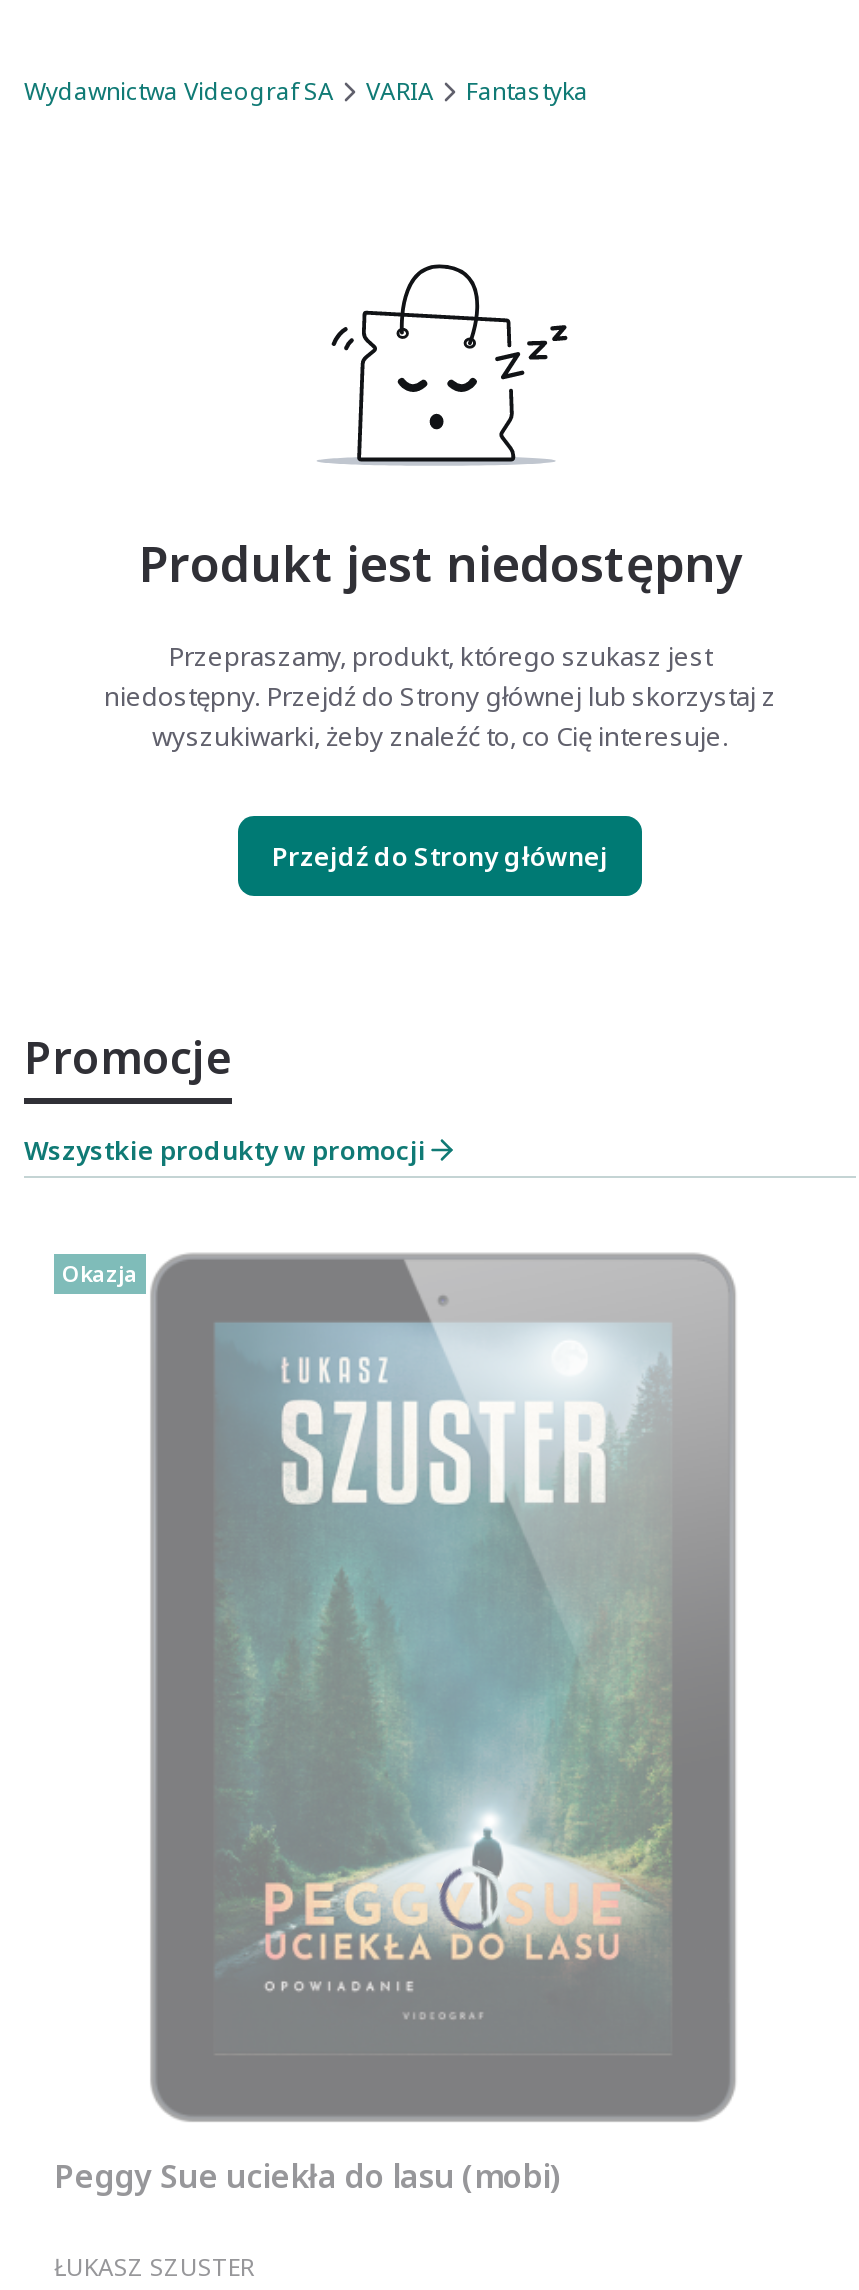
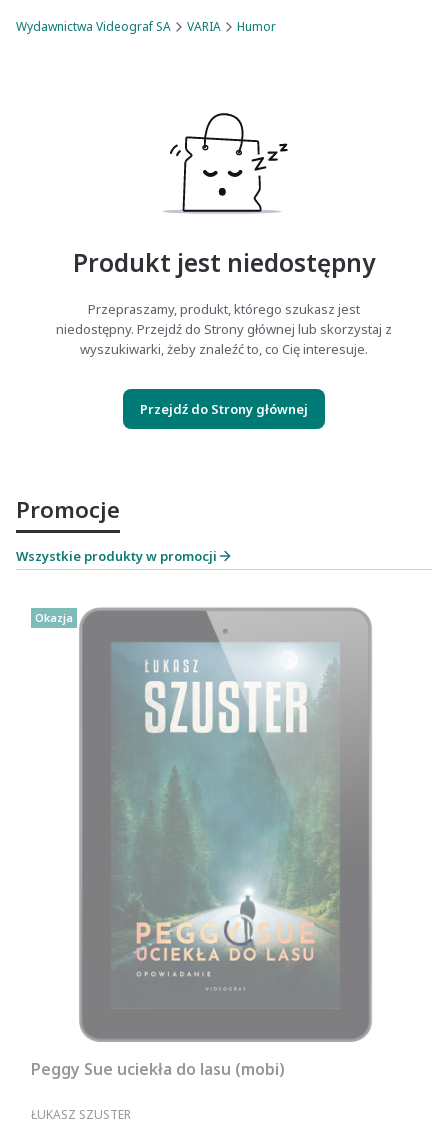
[466,75,588,109] Fantastyka -> [237,18,276,35] Humor

